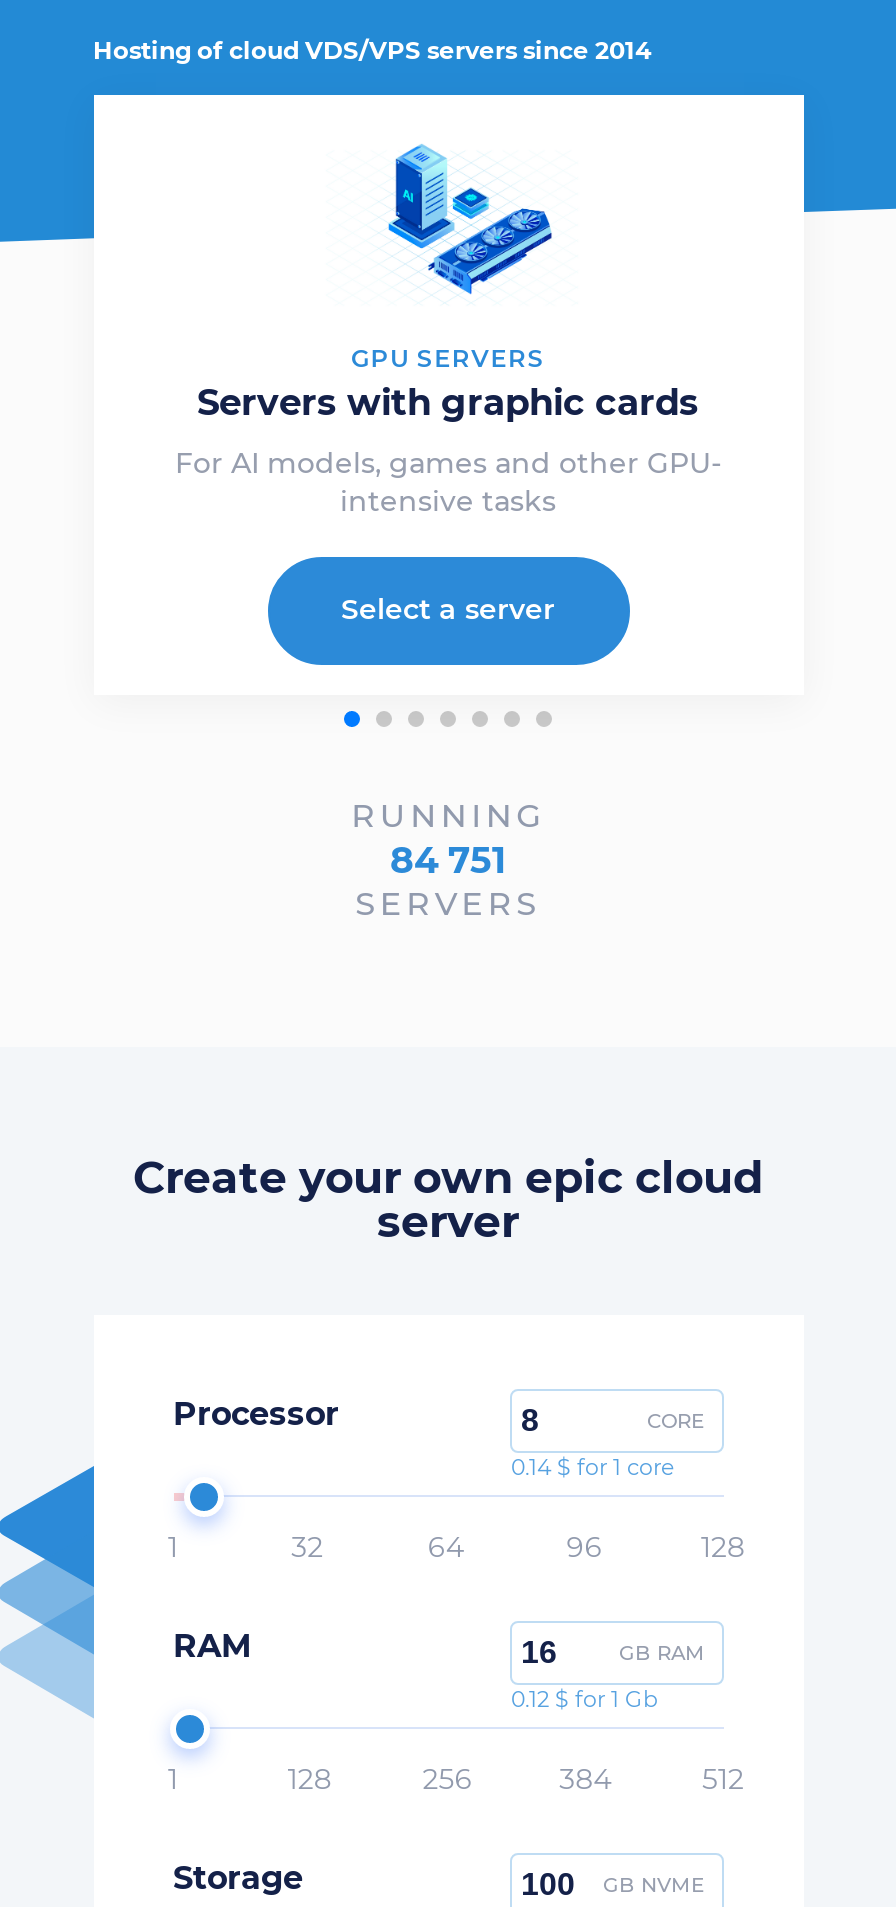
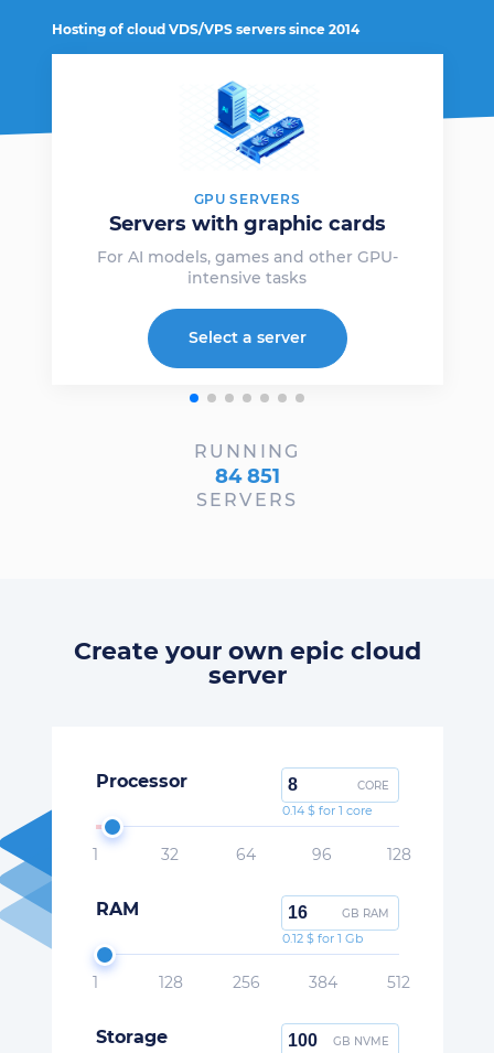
[390,839,506,883] 84 751 -> [214,464,280,488] 84 851

